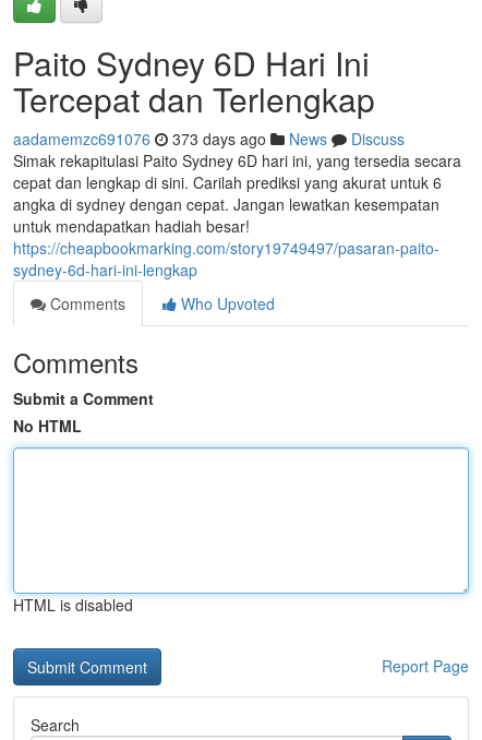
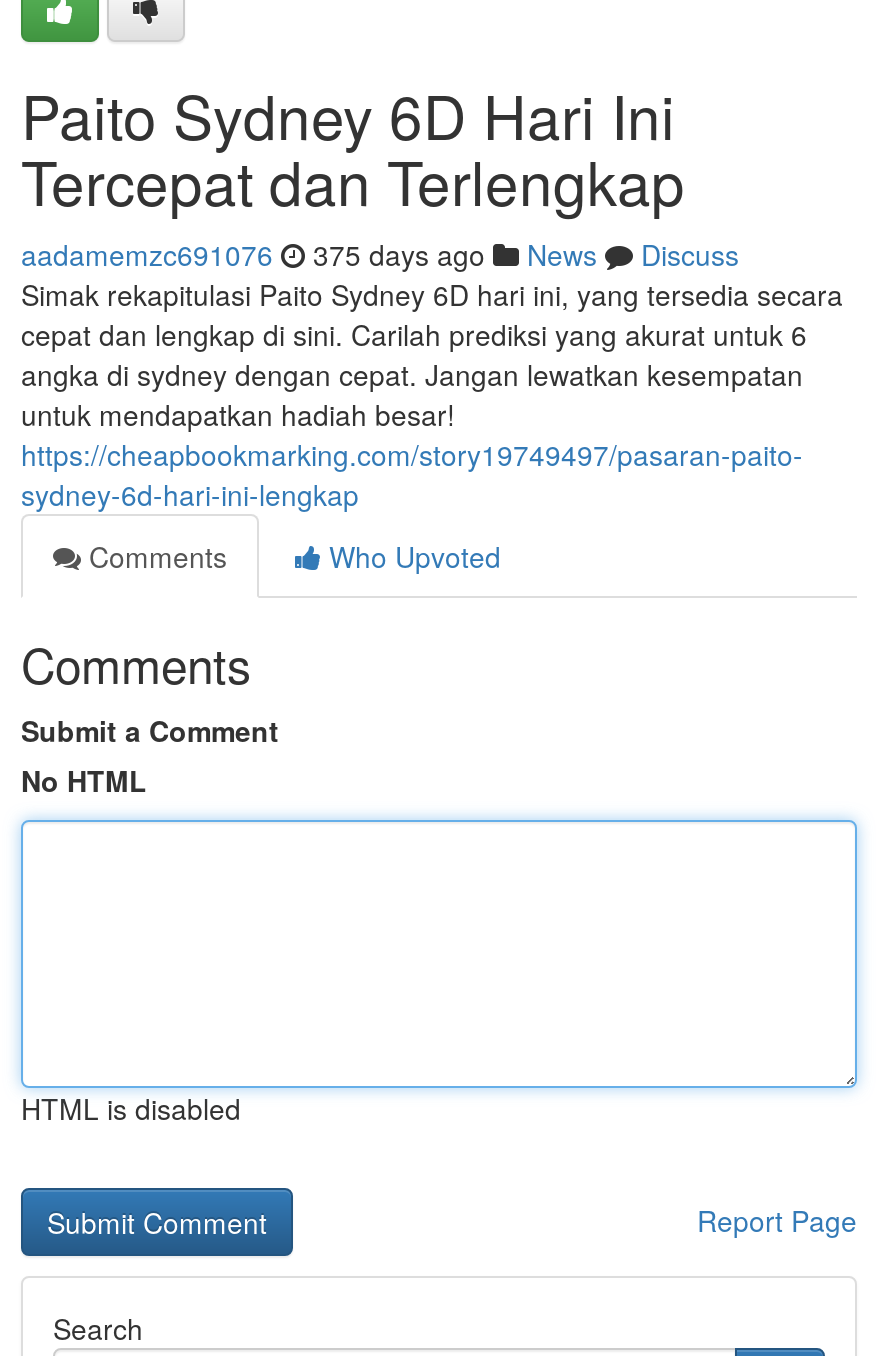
[13,128,405,150] aadamemzc691076 373 days ago News Discuss -> [21,234,739,274] aadamemzc691076 375 days ago News Discuss

